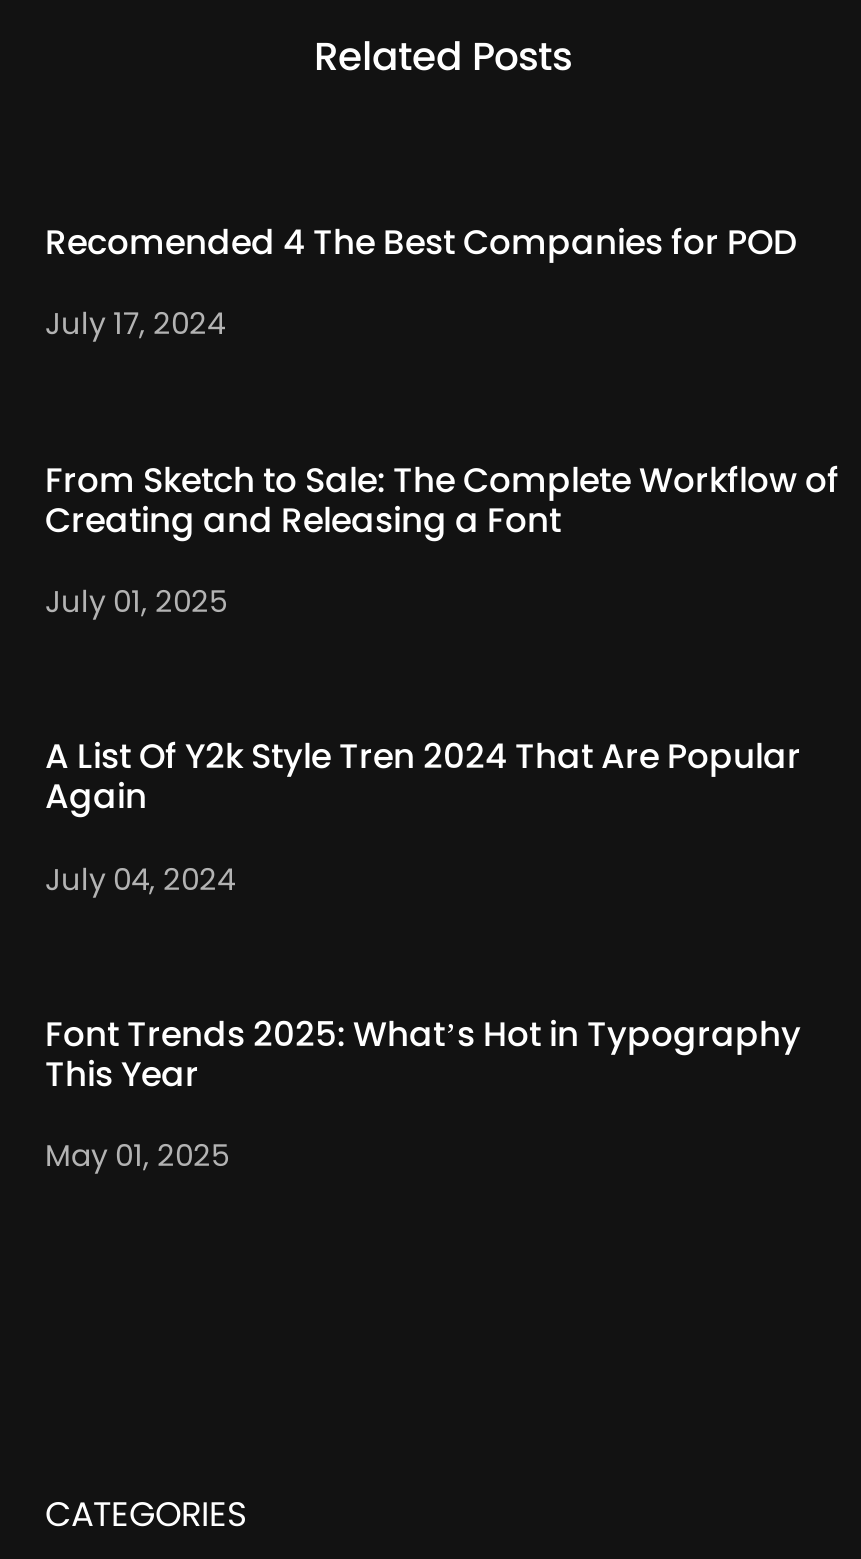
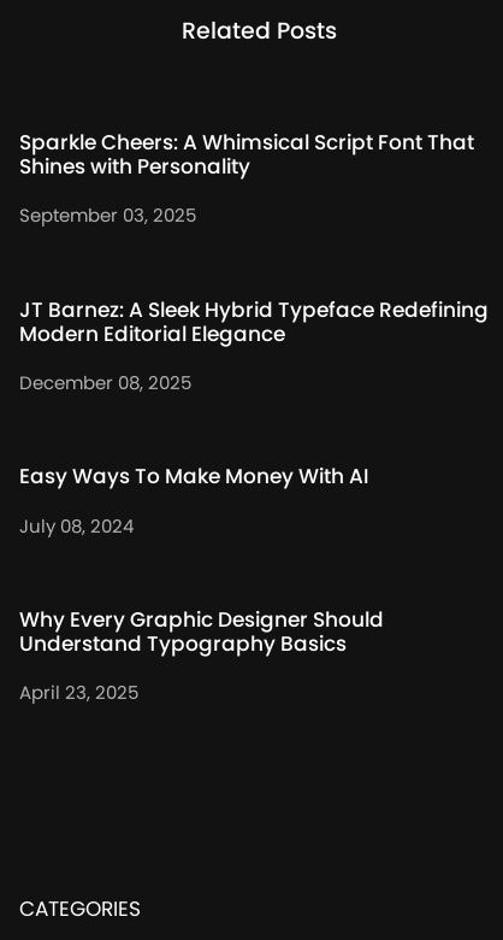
[45,219,797,267] Recomended 4 The Best Companies for POD -> [19,128,474,181] Sparkle Cheers: A Whimsical Script Font That | Shines with Personality
[45,303,225,345] July 17, 2024 -> [19,203,196,228] September 03, 2025
[45,456,839,544] From Sketch to Sale: The Complete Workflow of | Creating and Releasing a Font -> [19,295,489,348] JT Barnez: A Sleek Hybrid Typeface Redefining | Modern Editorial Elegance
[45,580,227,622] July 01, 2025 -> [19,370,191,395] December 08, 2025
[45,733,801,821] A List Of Y2k Style Tren 2024 That Are Popular | Again -> [19,462,368,491] Easy Ways To Make Money With AI
[45,857,235,899] July 04, 2024 -> [19,513,134,538] July 08, 2024
[45,1010,801,1098] Font Trends 2025: What’s Hot in Typography | This Year -> [19,605,384,658] Why Every Graphic Designer Should | Understand Typography Basics
[45,1134,229,1176] May 01, 2025 -> [19,680,138,705] April 23, 2025

